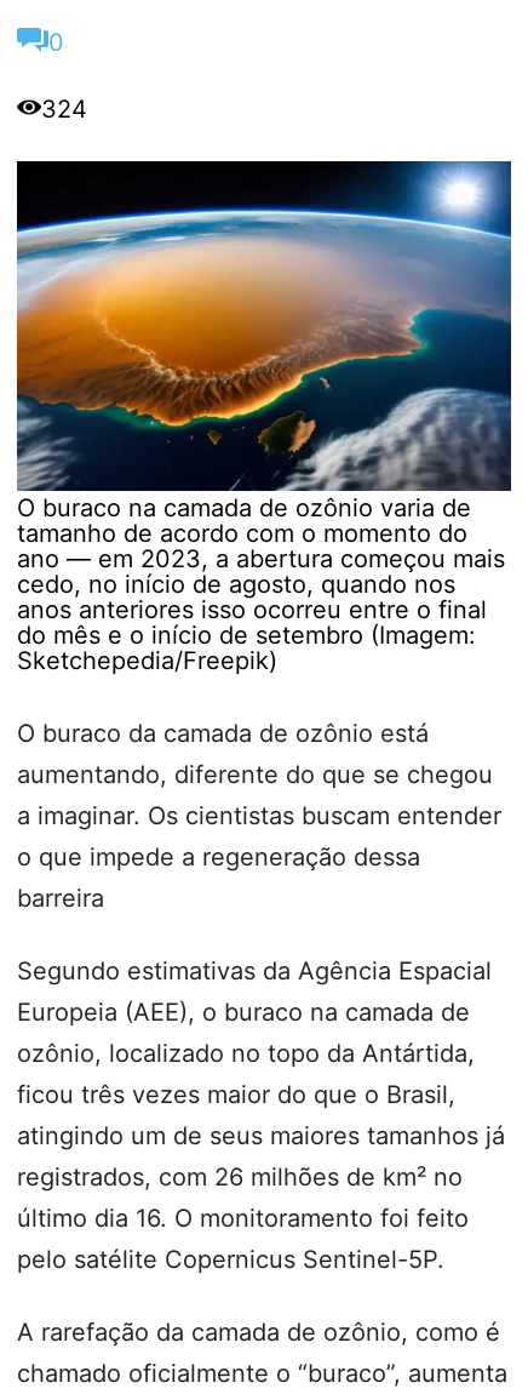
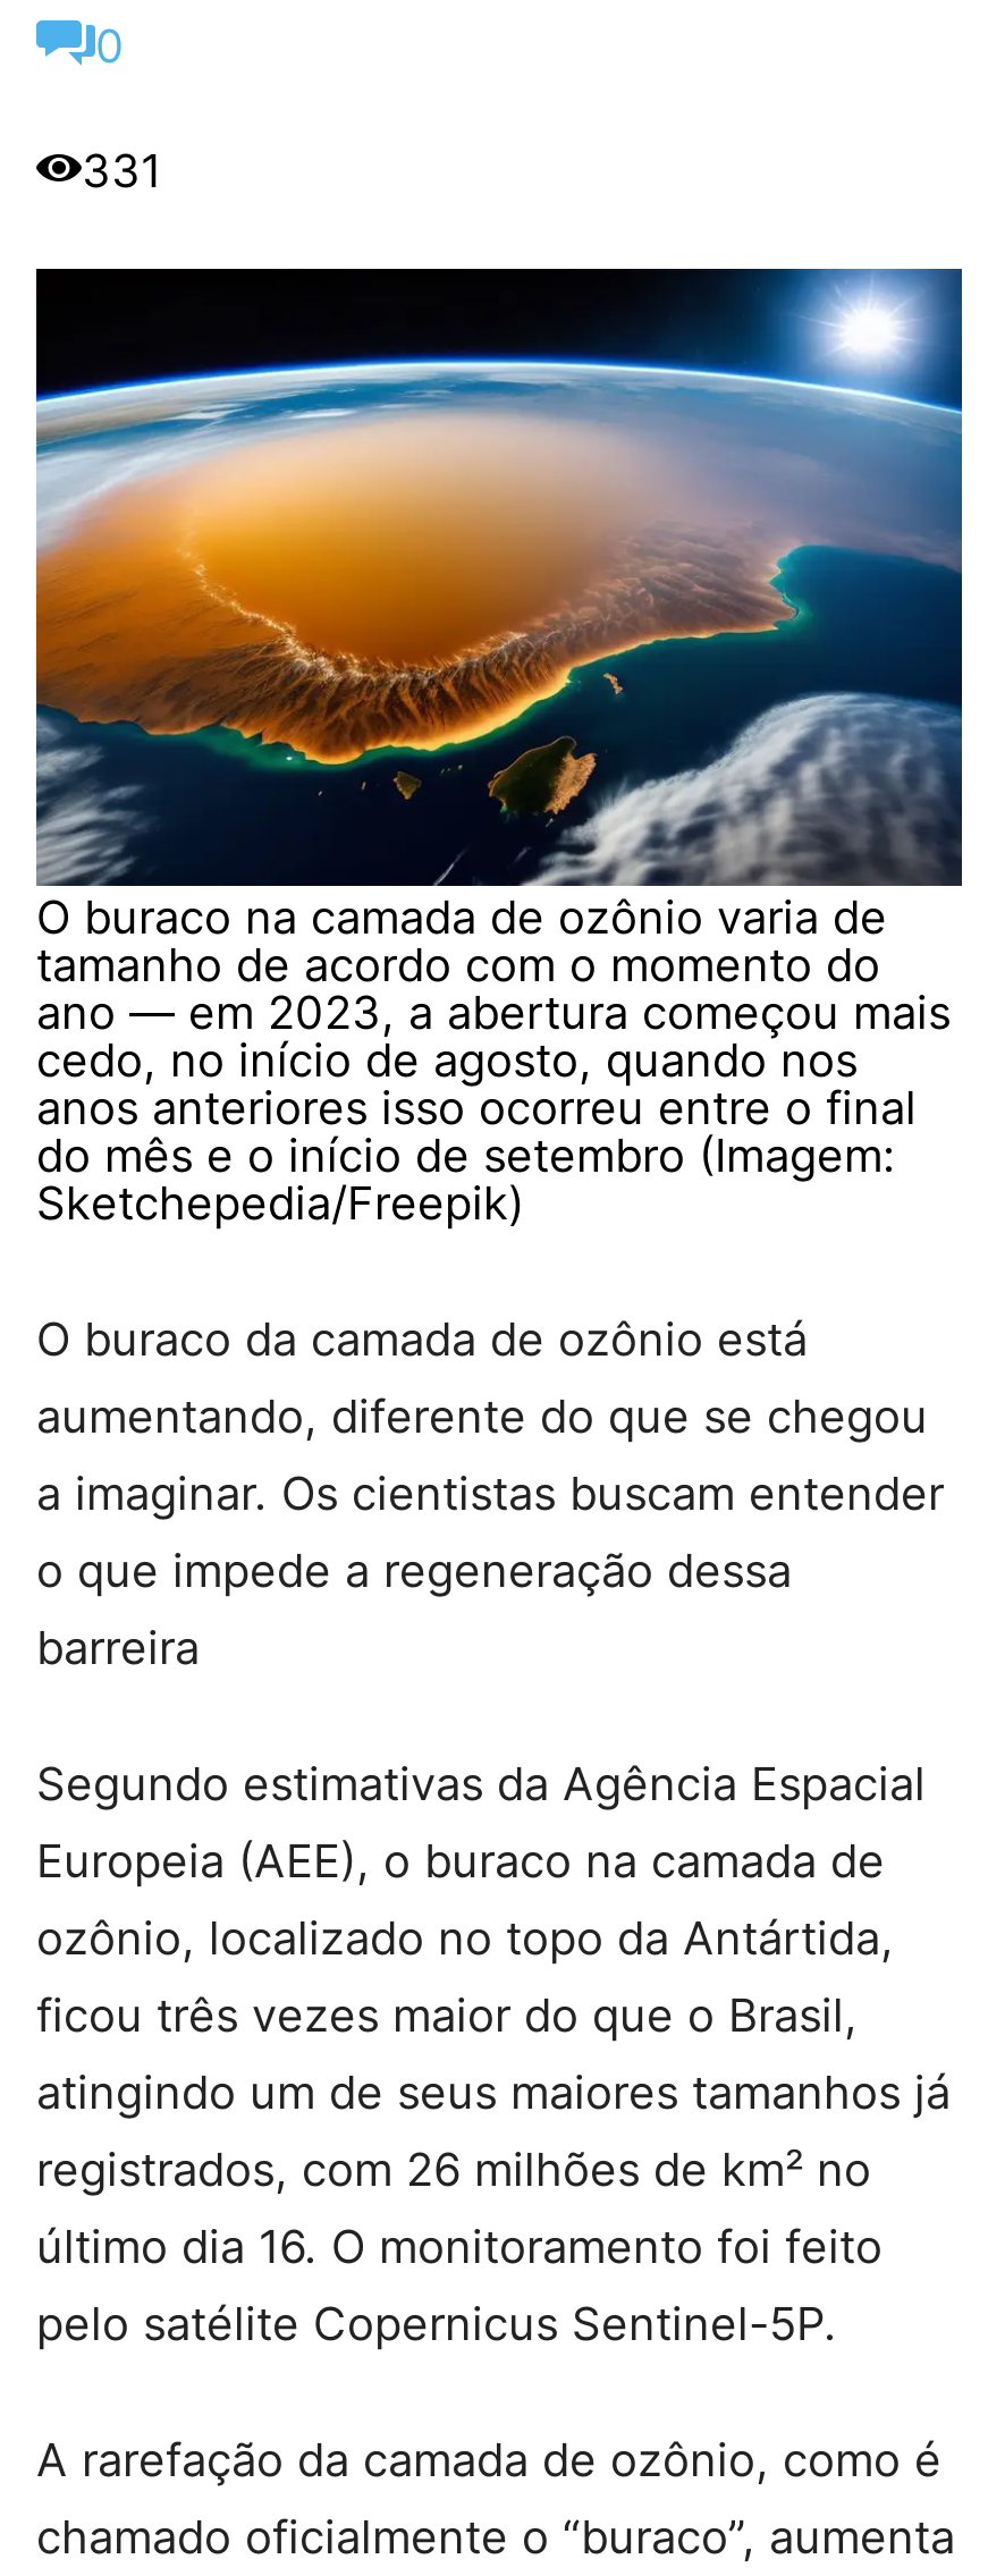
[41,94,87,123] 324 -> [82,143,161,197] 331

